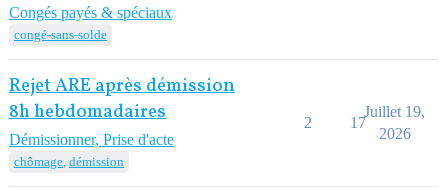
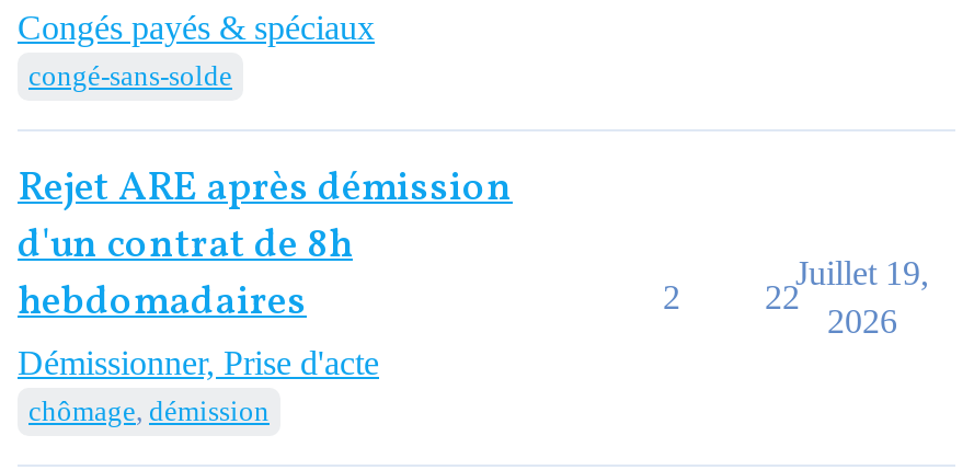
[9,100,166,125] 8h hebdomadaires -> [18,219,353,331] d'un contrat de 8h | hebdomadaires
[350,114,366,131] 17 -> [765,278,800,316] 22

